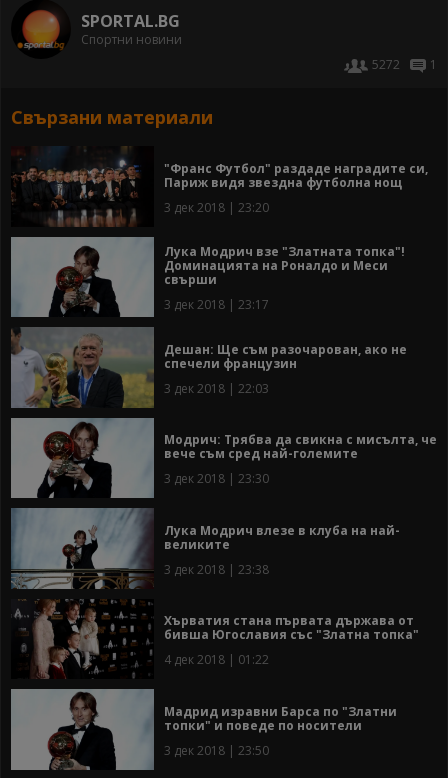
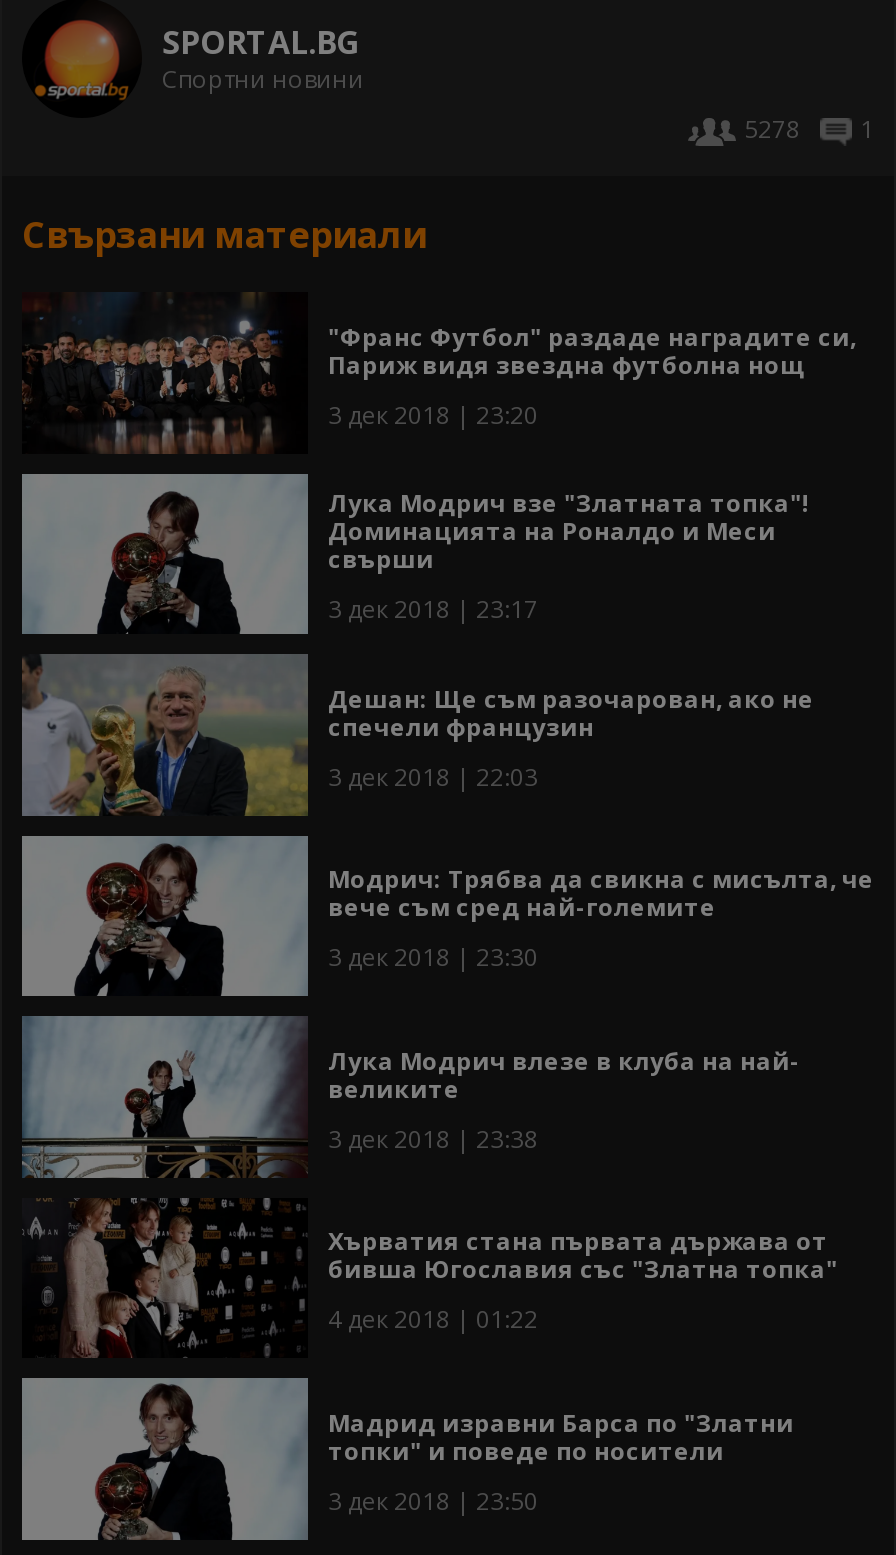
[372,56,437,73] 5272 1 -> [744,112,874,146] 5278 1

